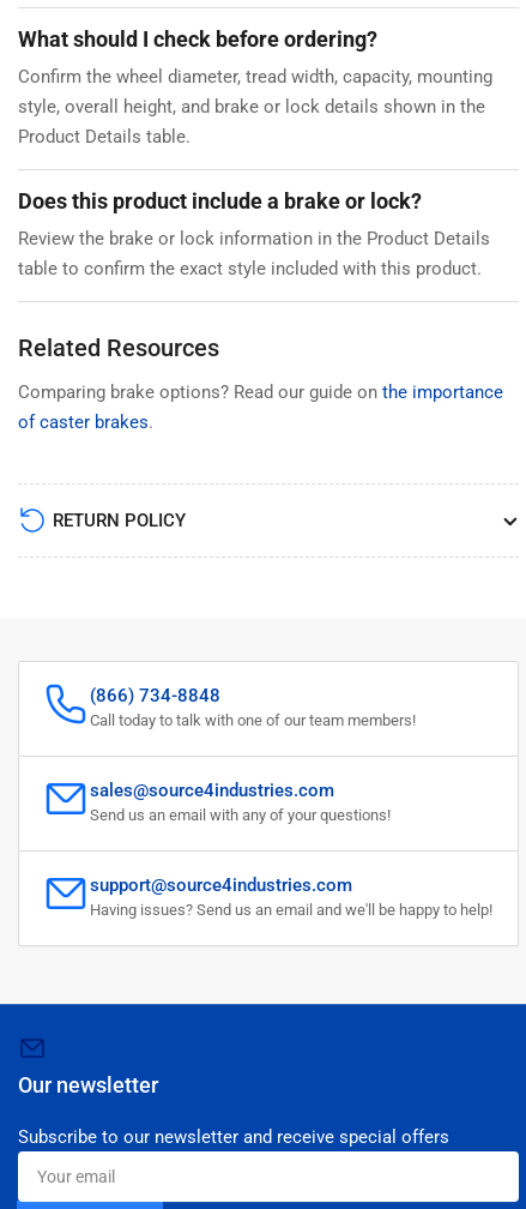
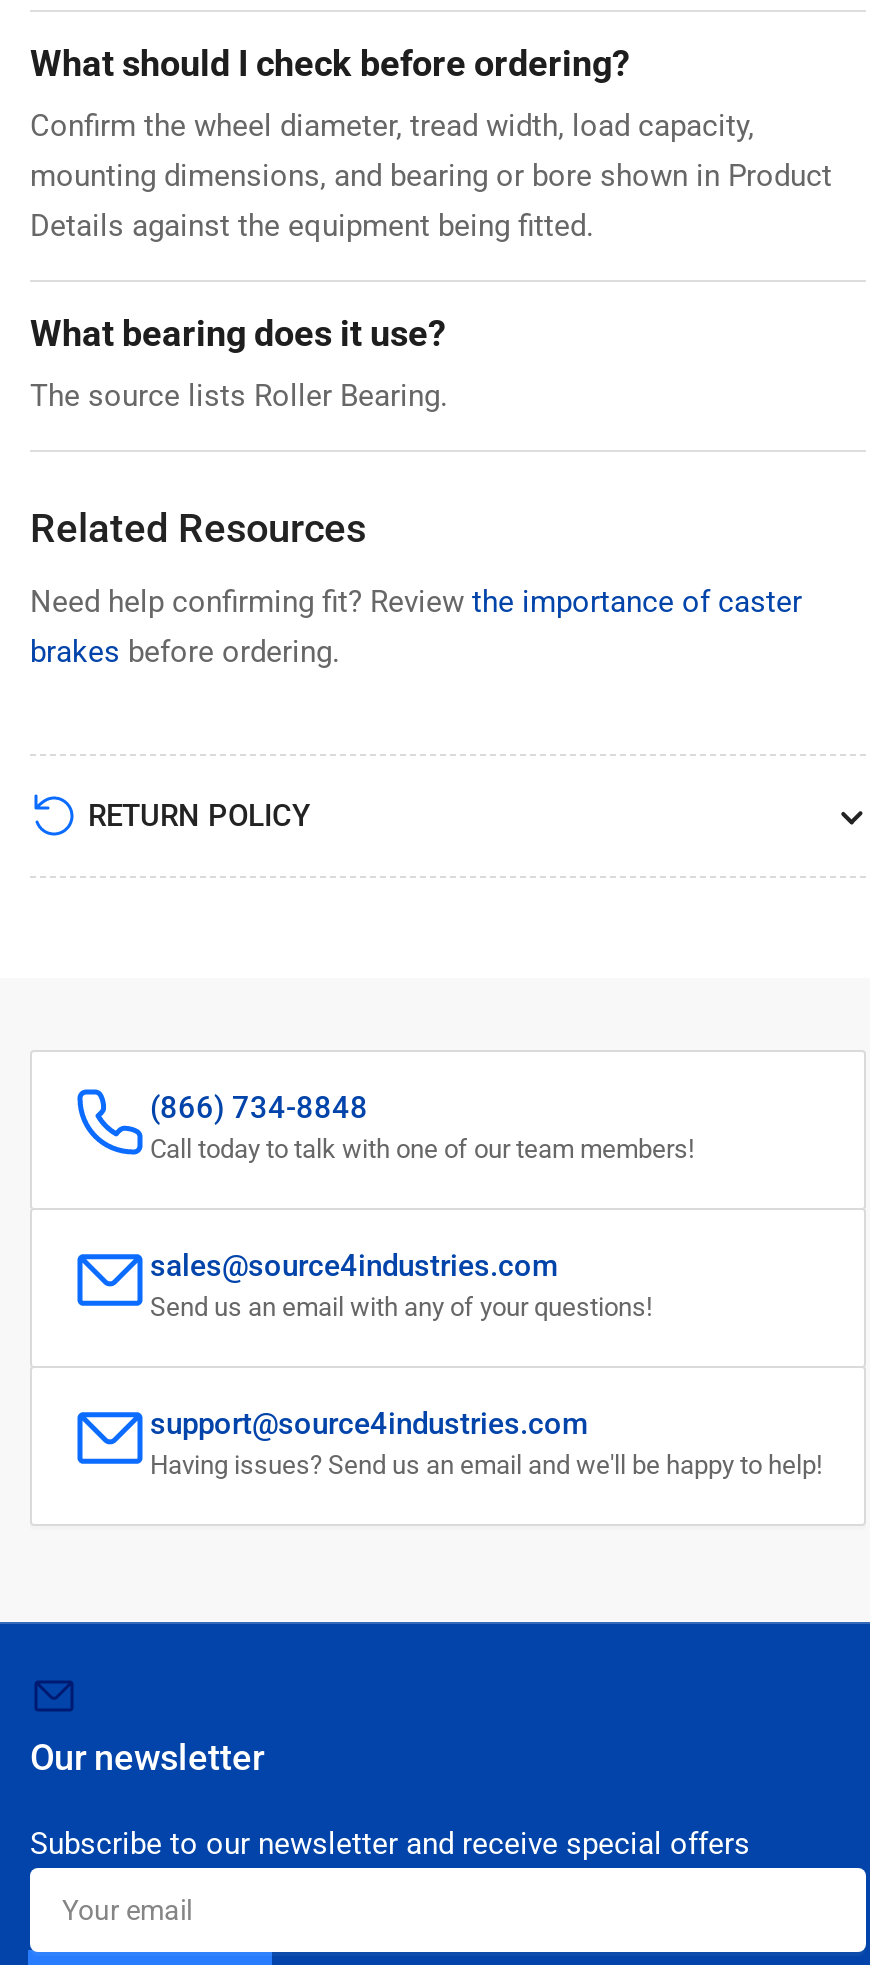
[18,66,492,147] Confirm the wheel diameter, tread width, capacity, mounting | style, overall height, and brake or lock details shown in the | Product Details table. -> [30,109,832,245] Confirm the wheel diameter, tread width, load capacity, | mounting dimensions, and bearing or bore shown in Product | Details against the equipment being fitted.
[18,188,422,213] Does this product include a brake or lock? -> [30,313,446,355] What bearing does it use?
[18,228,490,279] Review the brake or lock information in the Product Details | table to confirm the exact style included with this product. -> [30,379,448,415] The source lists Roller Bearing.
[18,381,503,433] Comparing brake options? Read our guide on the importance | of caster brakes. -> [30,585,802,671] Need help confirming fit? Review the importance of caster | brakes before ordering.

